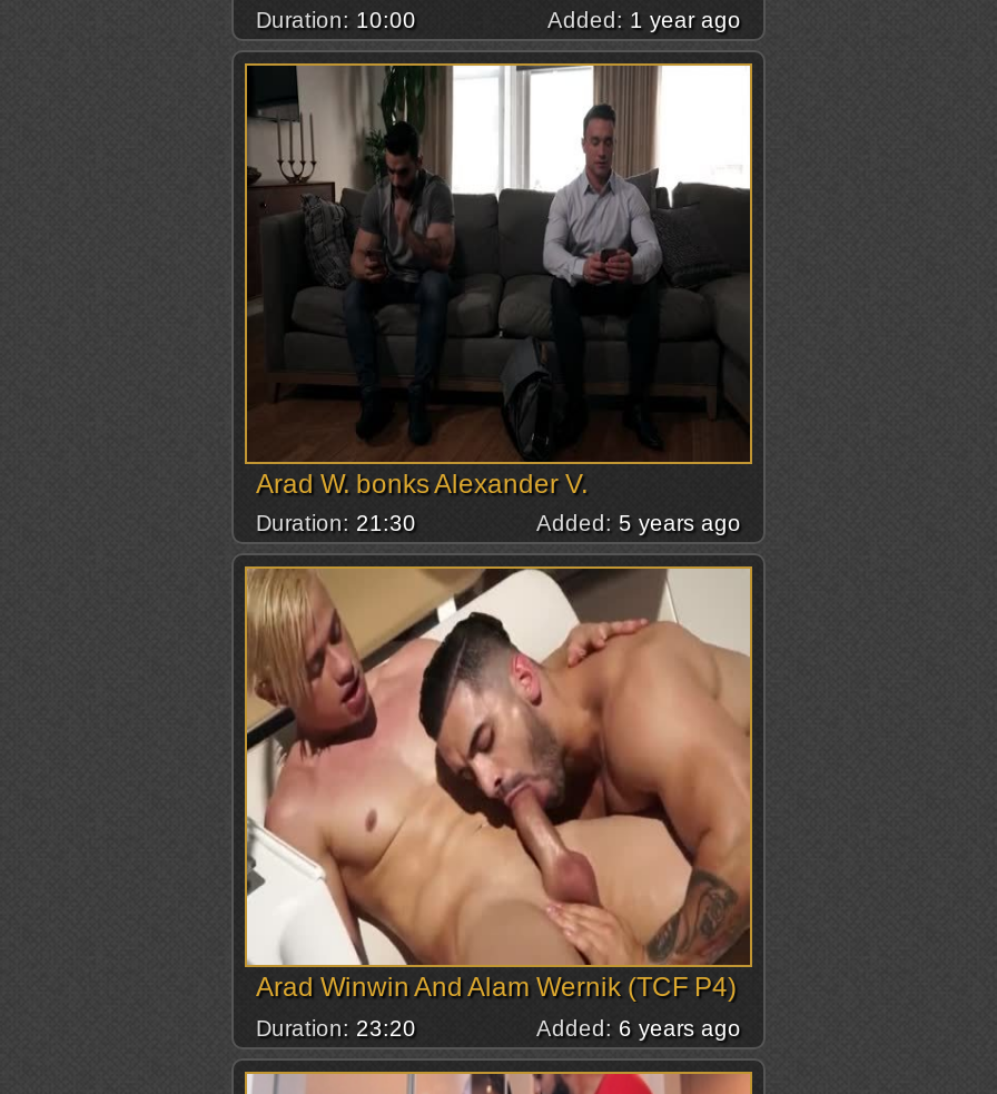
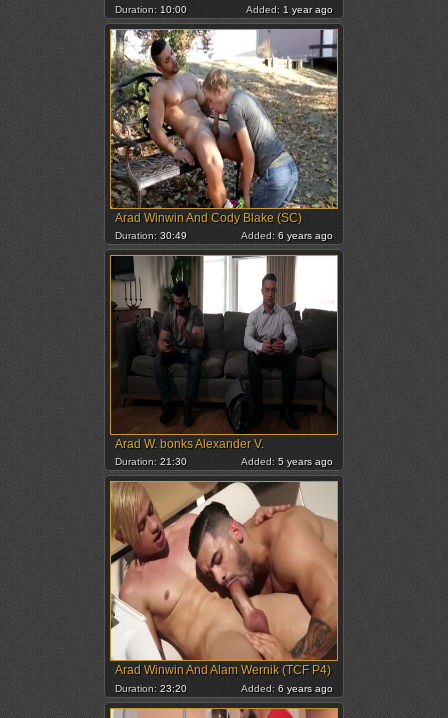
none -> [110,29,338,241] [image] | Arad Winwin And Cody Blake (SC) | Duration: 30:49 | Added: 6 years ago

